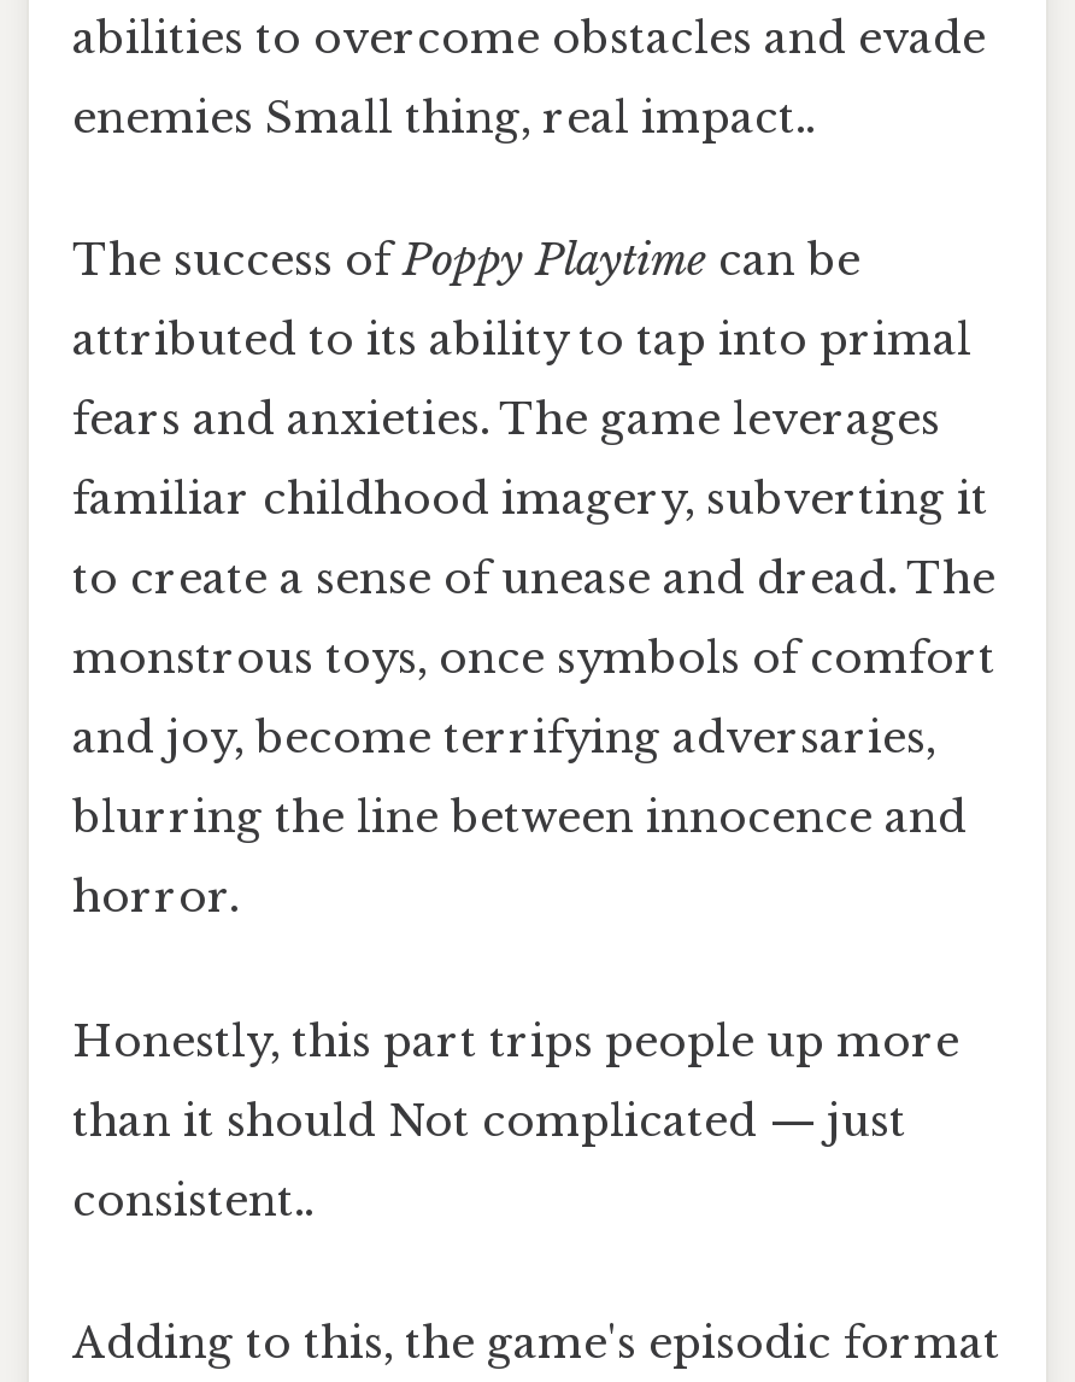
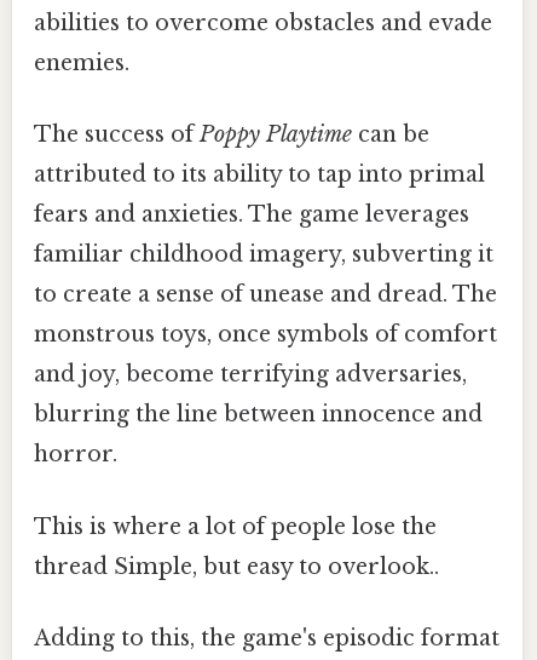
[72,92,815,145] enemies Small thing, real impact.. -> [34,50,129,77] enemies.
[72,1015,959,1227] Honestly, this part trips people up more | than it should Not complicated — just | consistent.. -> [34,513,439,580] This is where a lot of people lose the | thread Simple, but easy to overlook..

